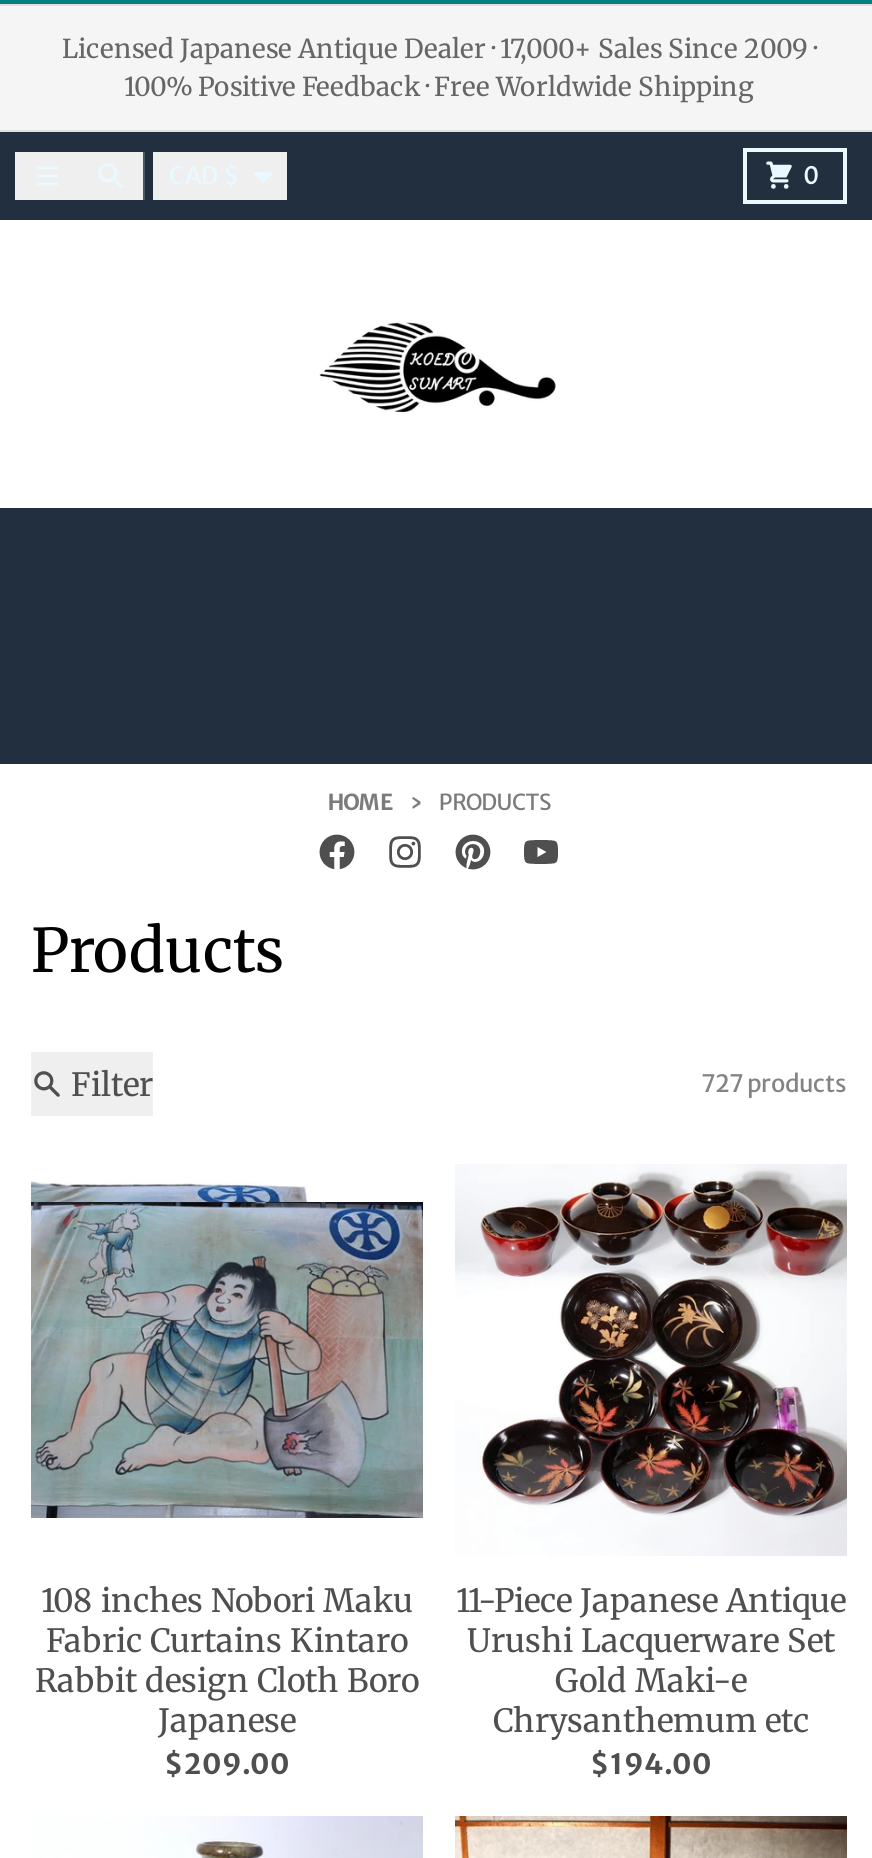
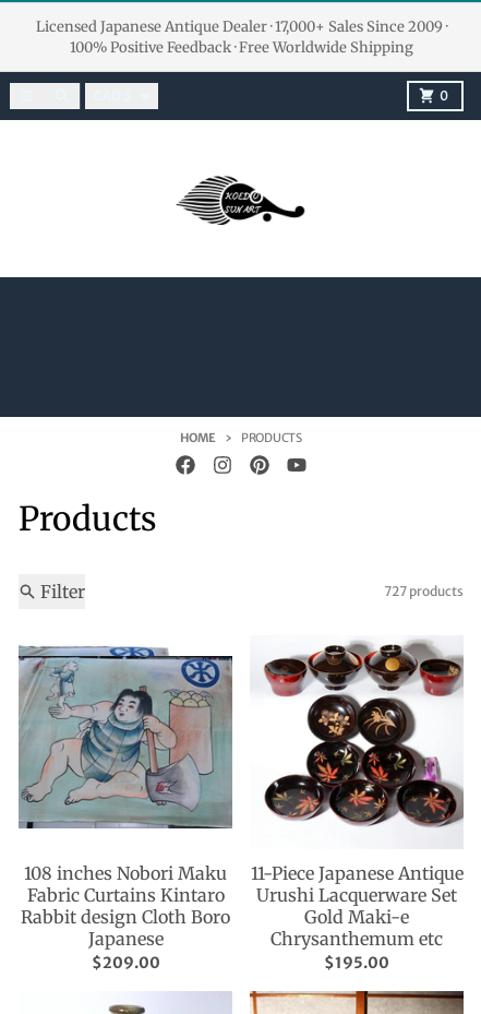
[590,1746,712,1782] $194.00 -> [324,953,389,973] $195.00

